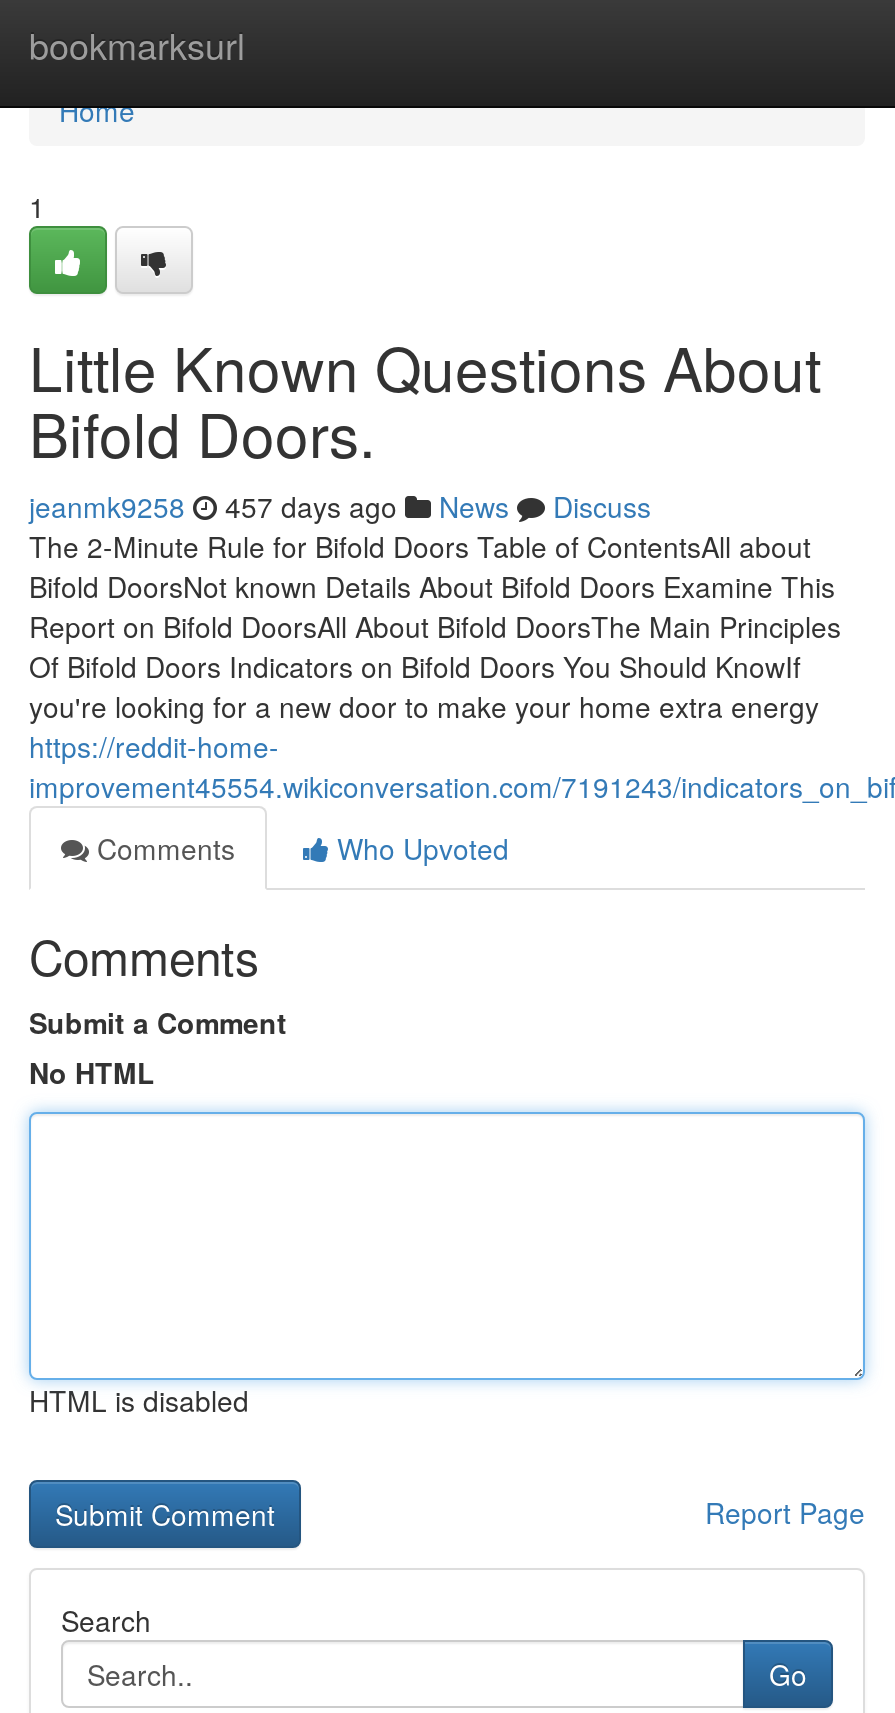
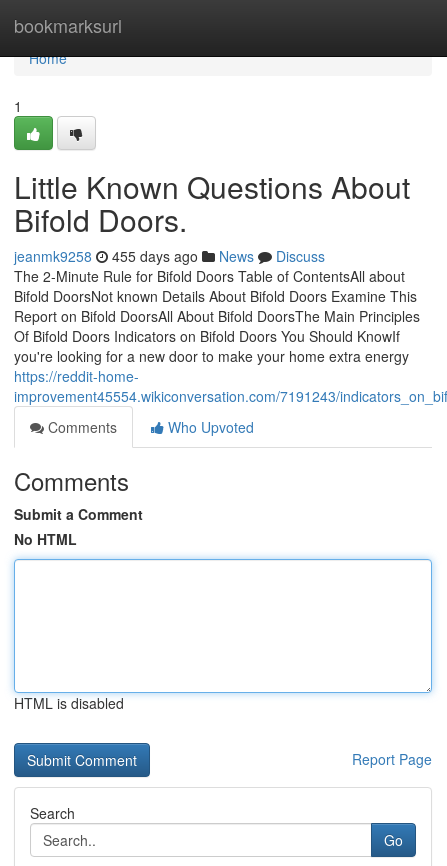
[29,486,651,526] jeanmk9258 457 days ago News Discuss -> [14,246,325,266] jeanmk9258 455 days ago News Discuss

